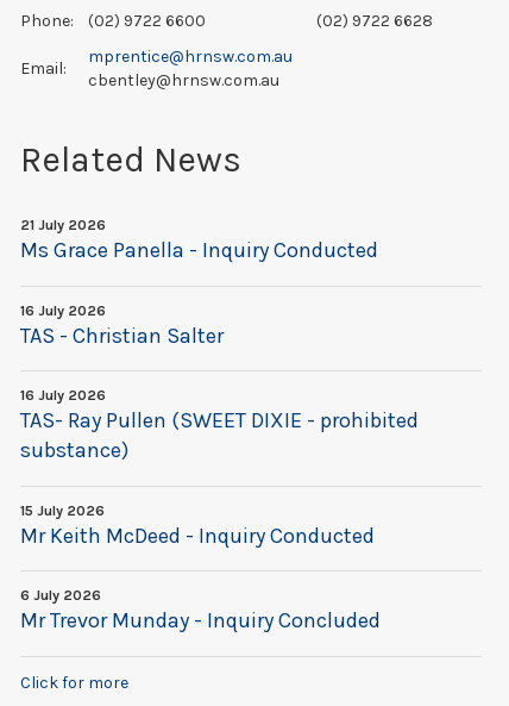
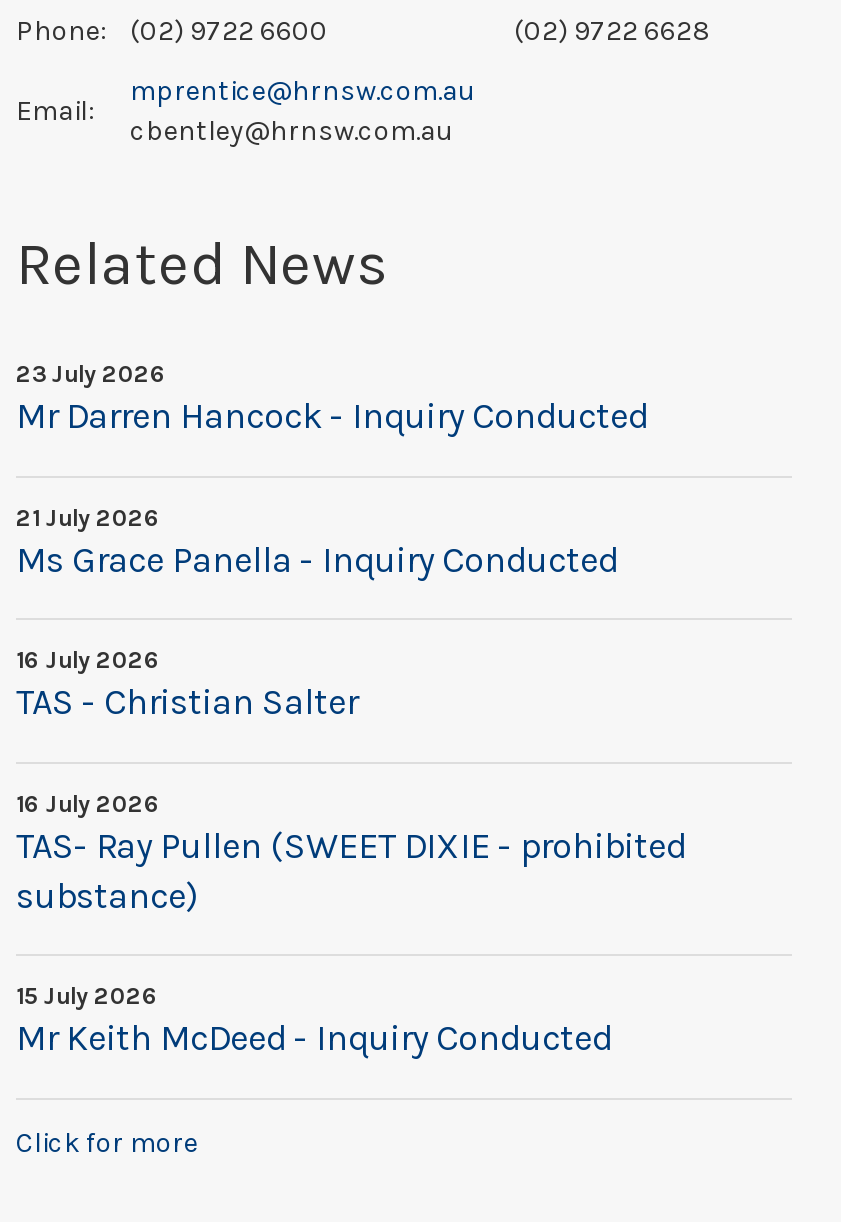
none -> [16,360,648,438] 23 July 2026 | Mr Darren Hancock - Inquiry Conducted
moved [20,217,419,548] -> [16,503,686,1060]: 21 July 2026 | Ms Grace Panella - Inquiry Conducted | 16 July 2026 | ... | 15 July 2026 | Mr Keith McDeed - Inquiry Conducted
[20,587,381,633] 6 July 2026 | Mr Trevor Munday - Inquiry Concluded -> none

